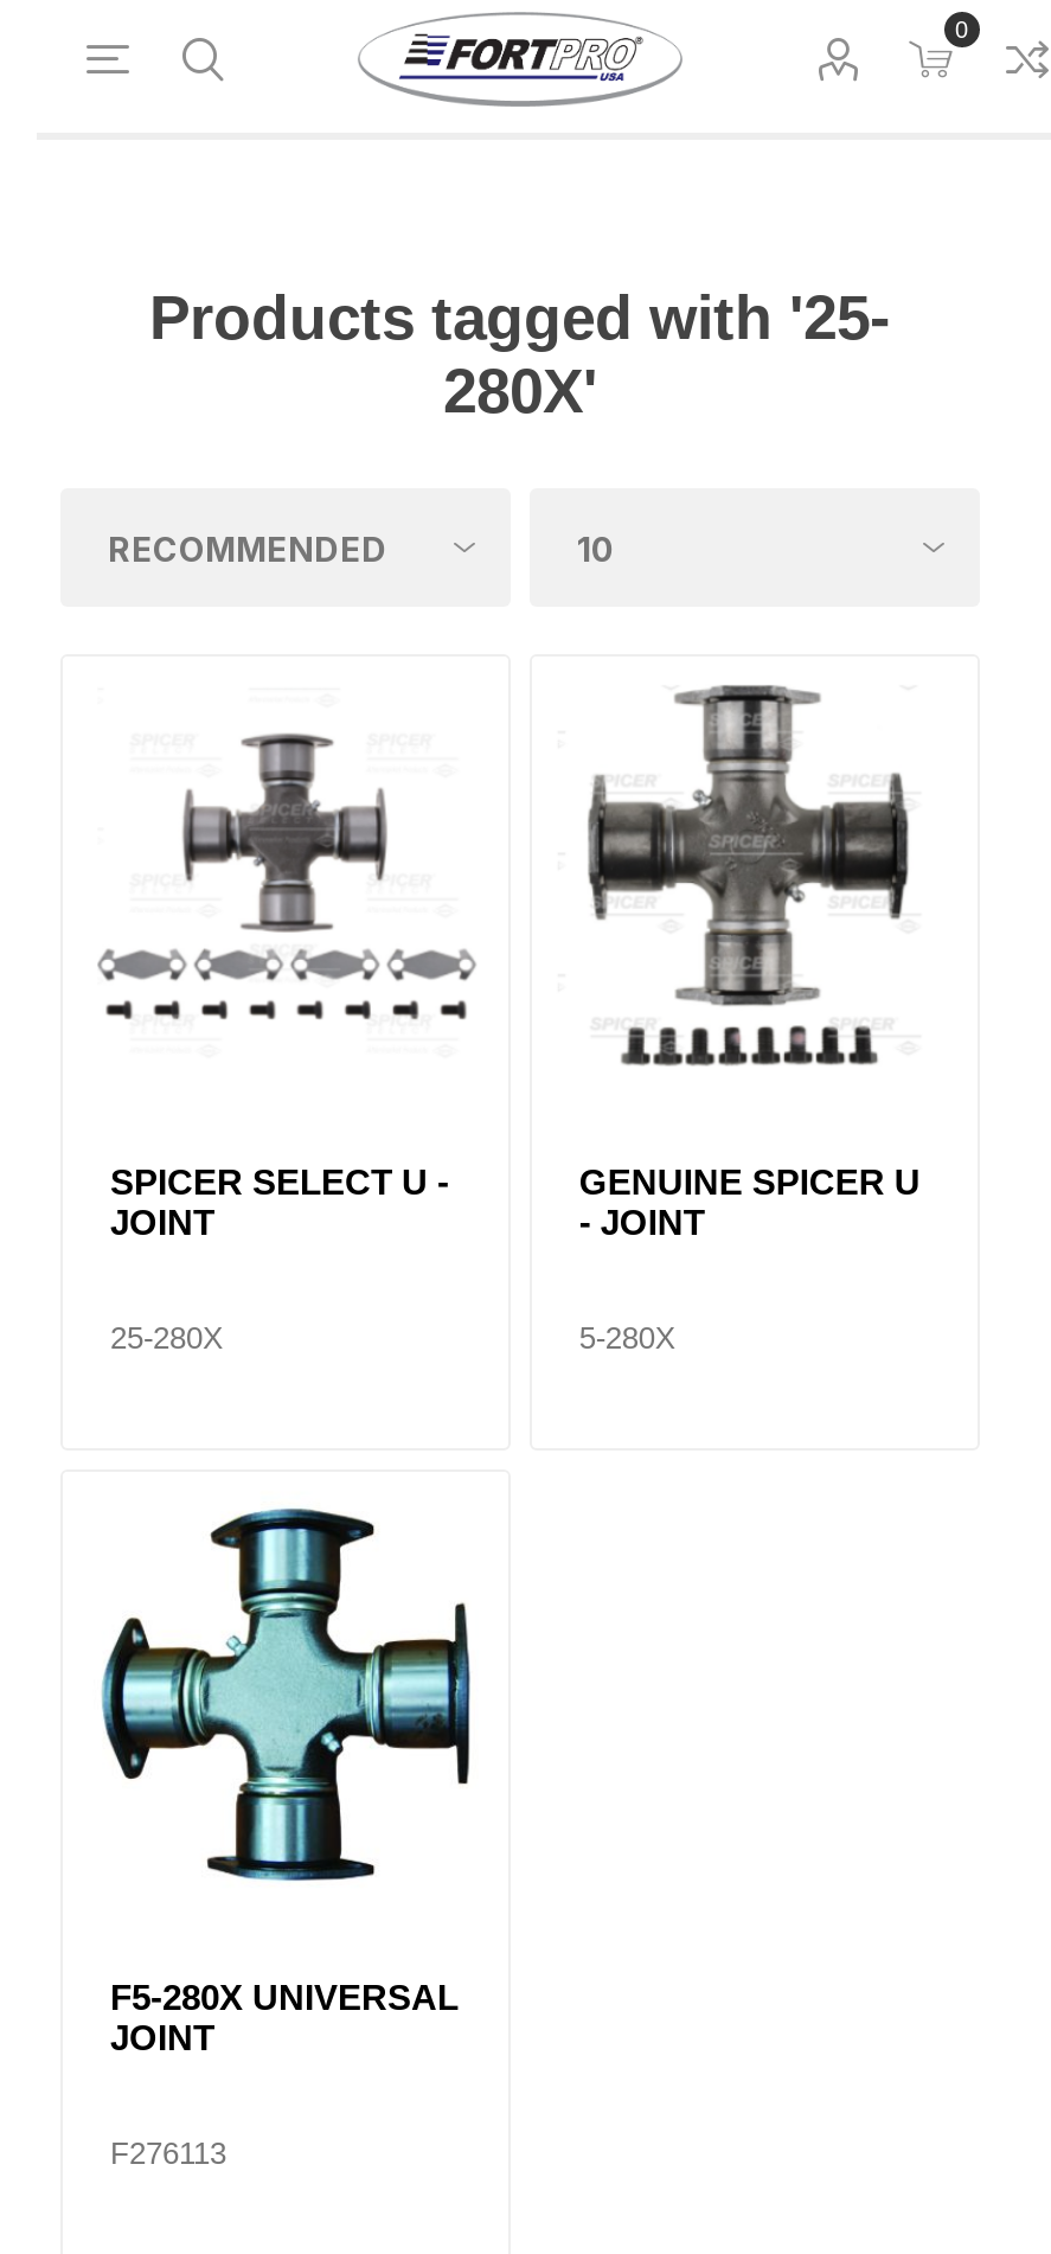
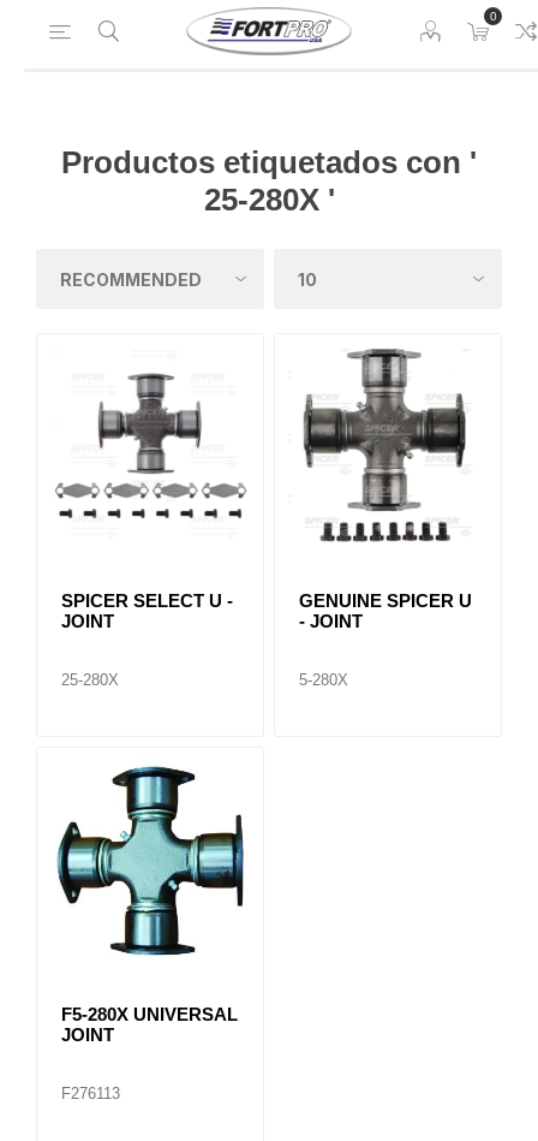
[149,282,891,427] Products tagged with '25- | 280X' -> [61,144,477,218] Productos etiquetados con ' | 25-280X '

